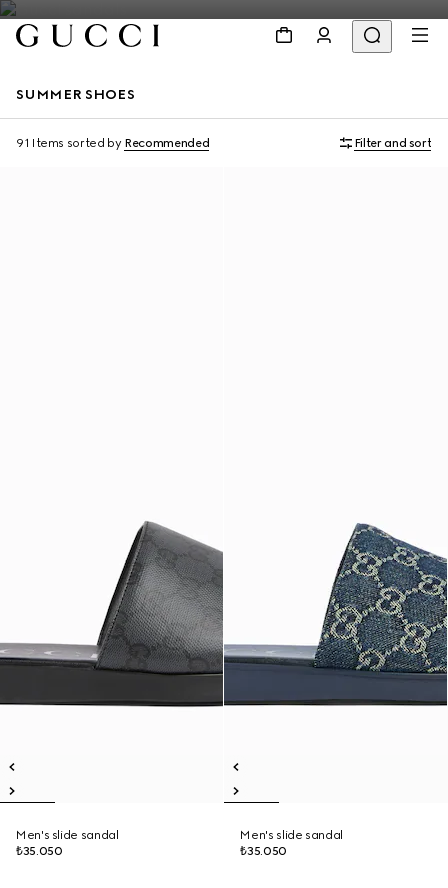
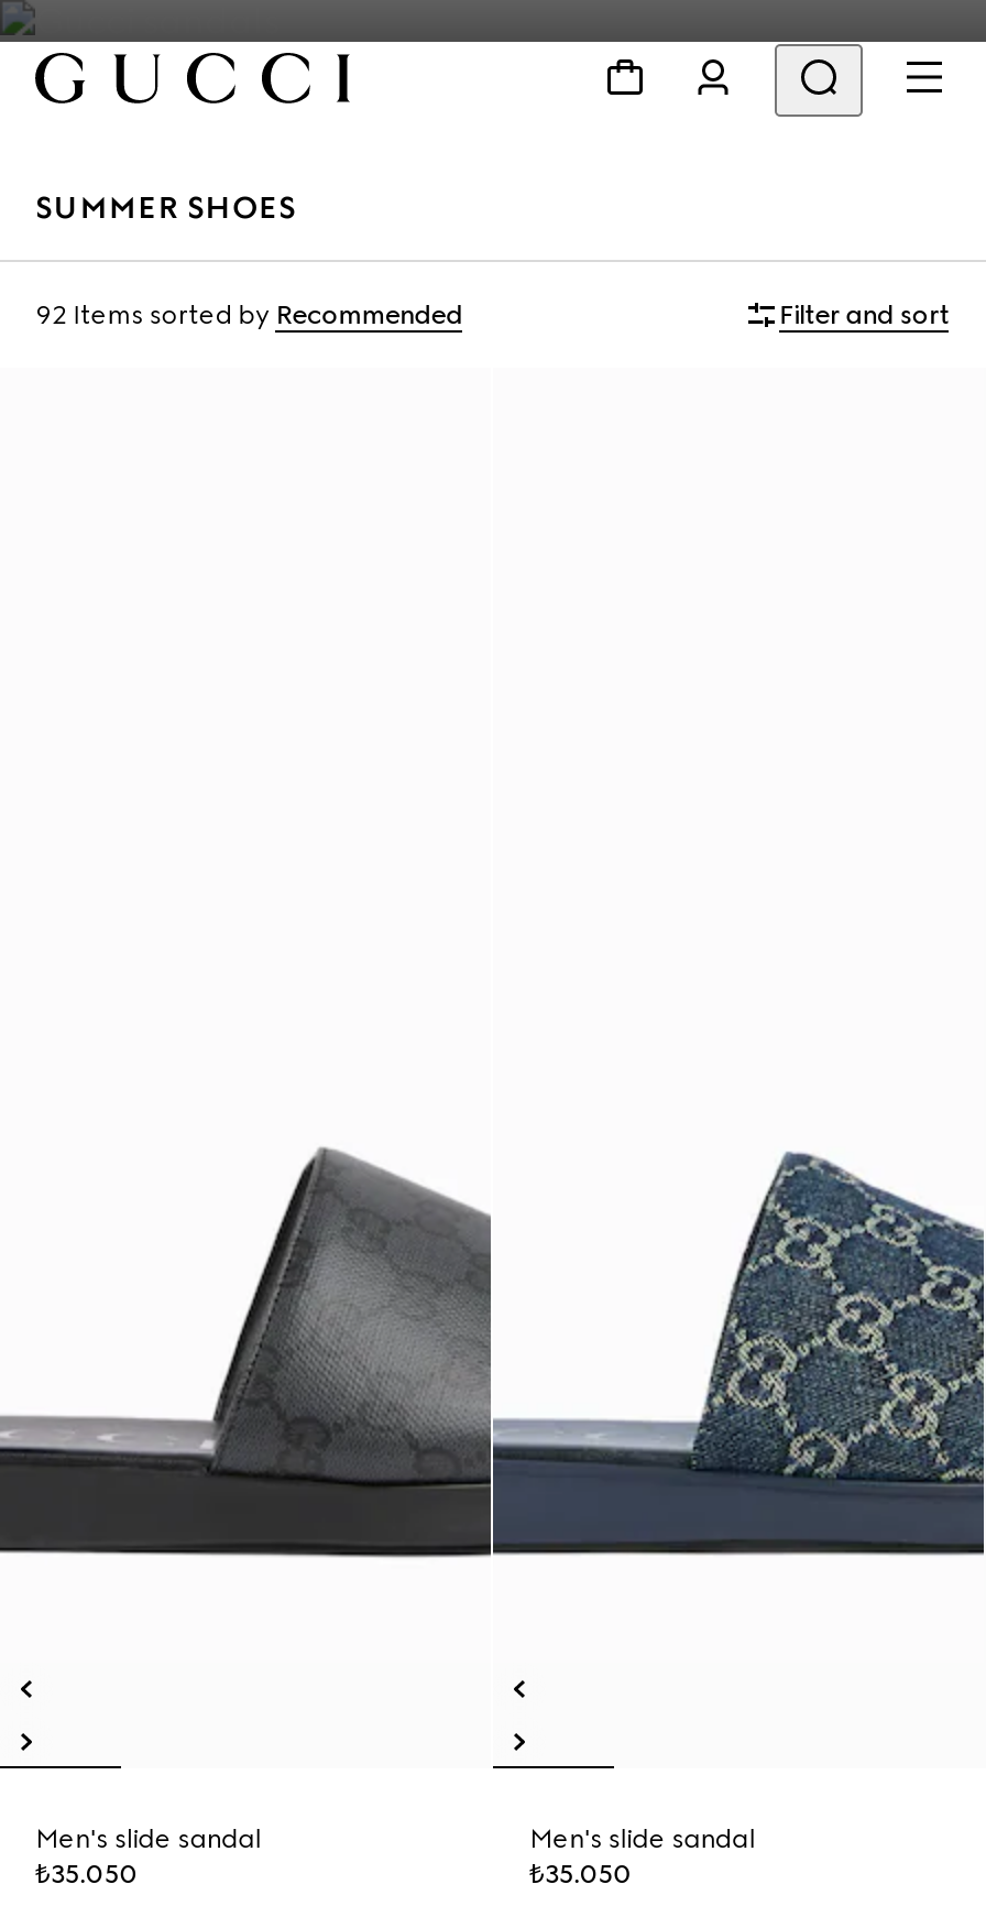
[16,136,209,150] 91 Items sorted by Recommended -> [35,299,463,330] 92 Items sorted by Recommended

